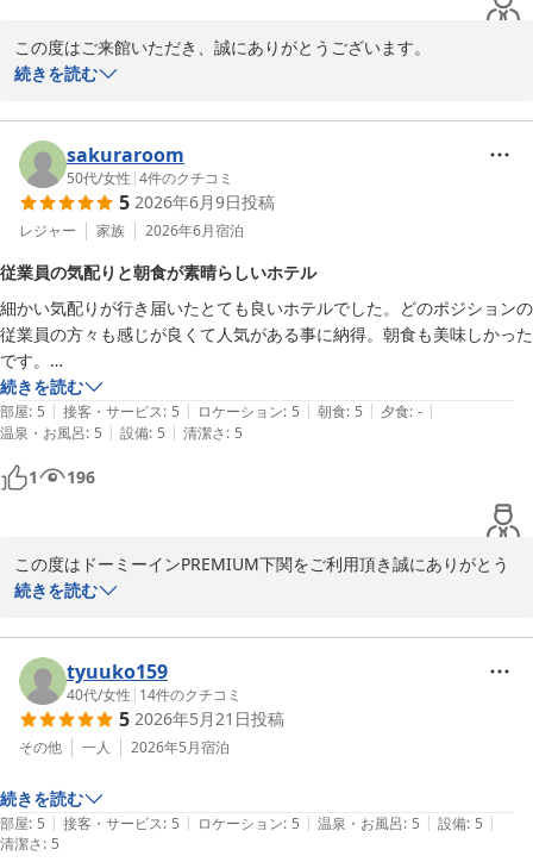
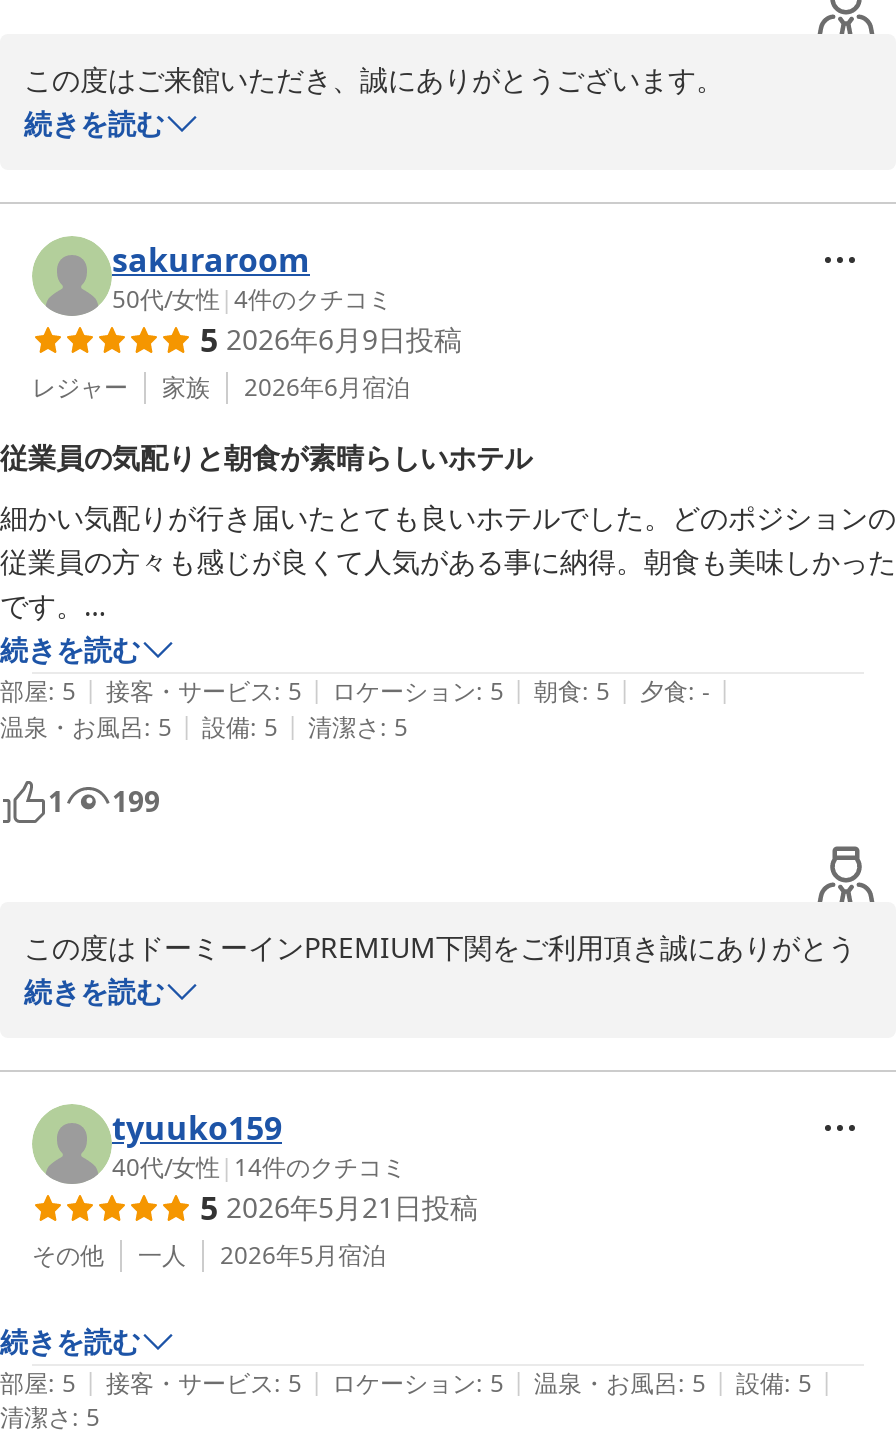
[29,466,95,488] 1 196 -> [48,782,160,820] 1 199

